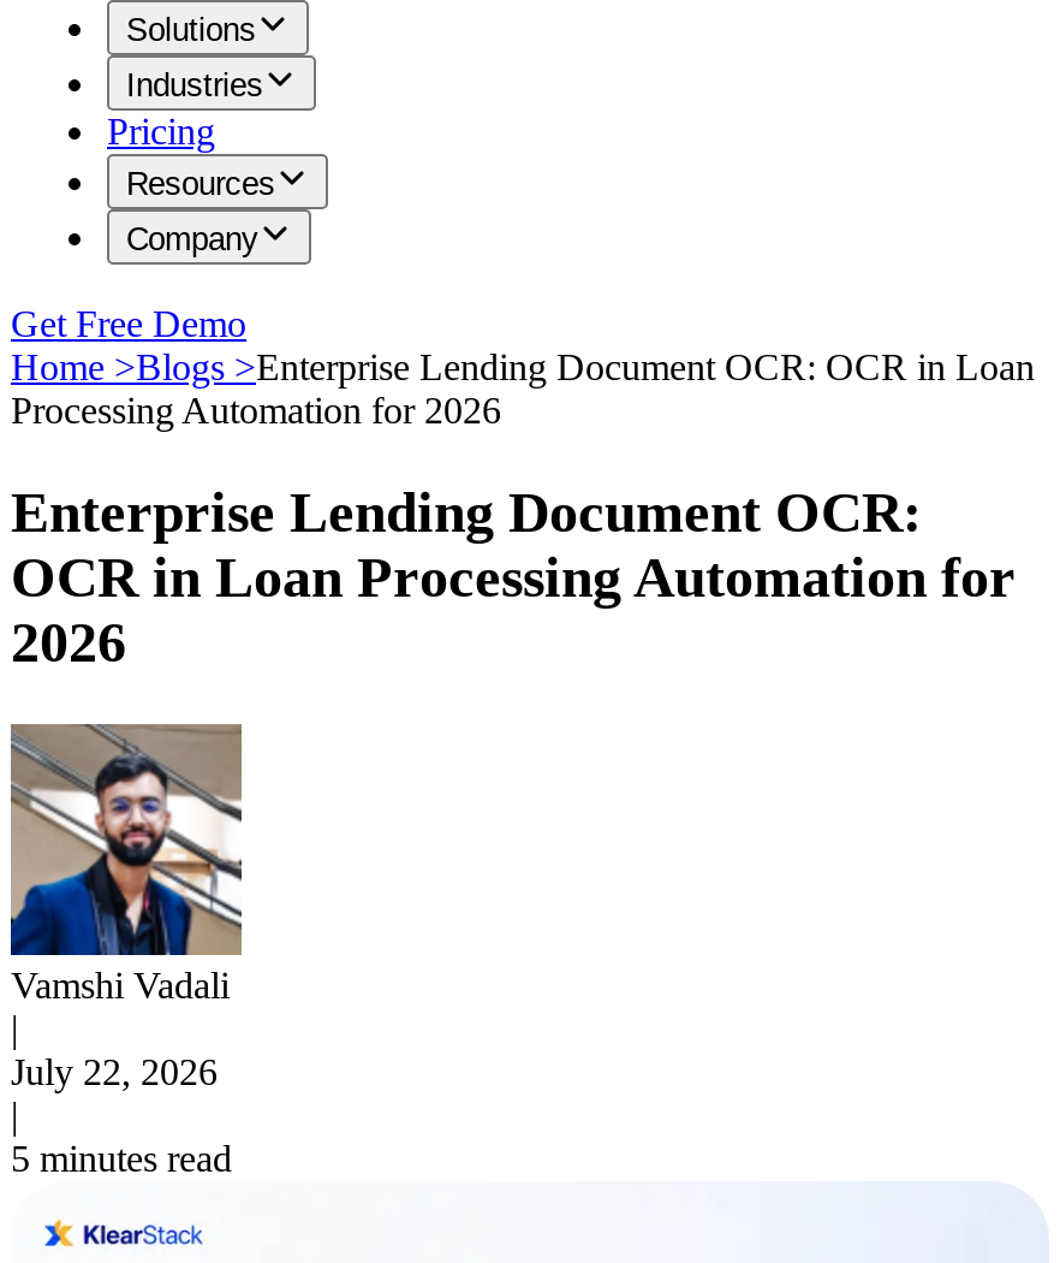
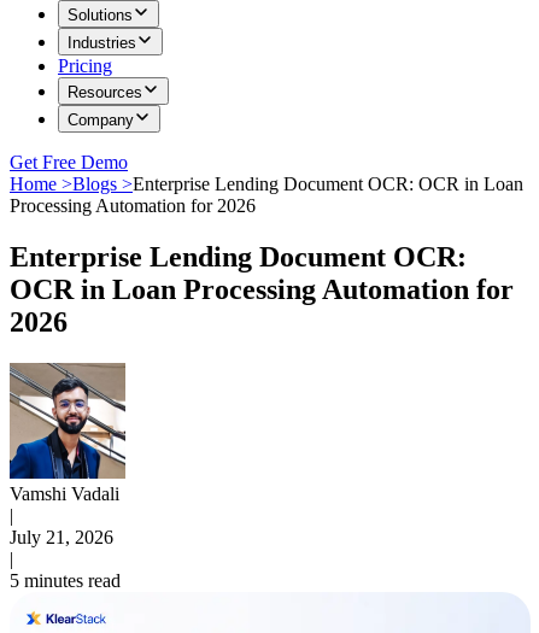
[11,1051,218,1092] July 22, 2026 -> [10,527,113,547] July 21, 2026

